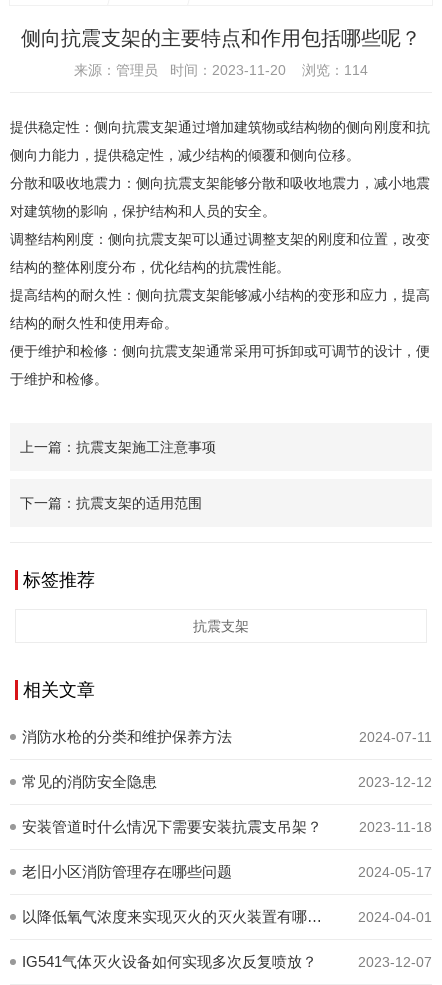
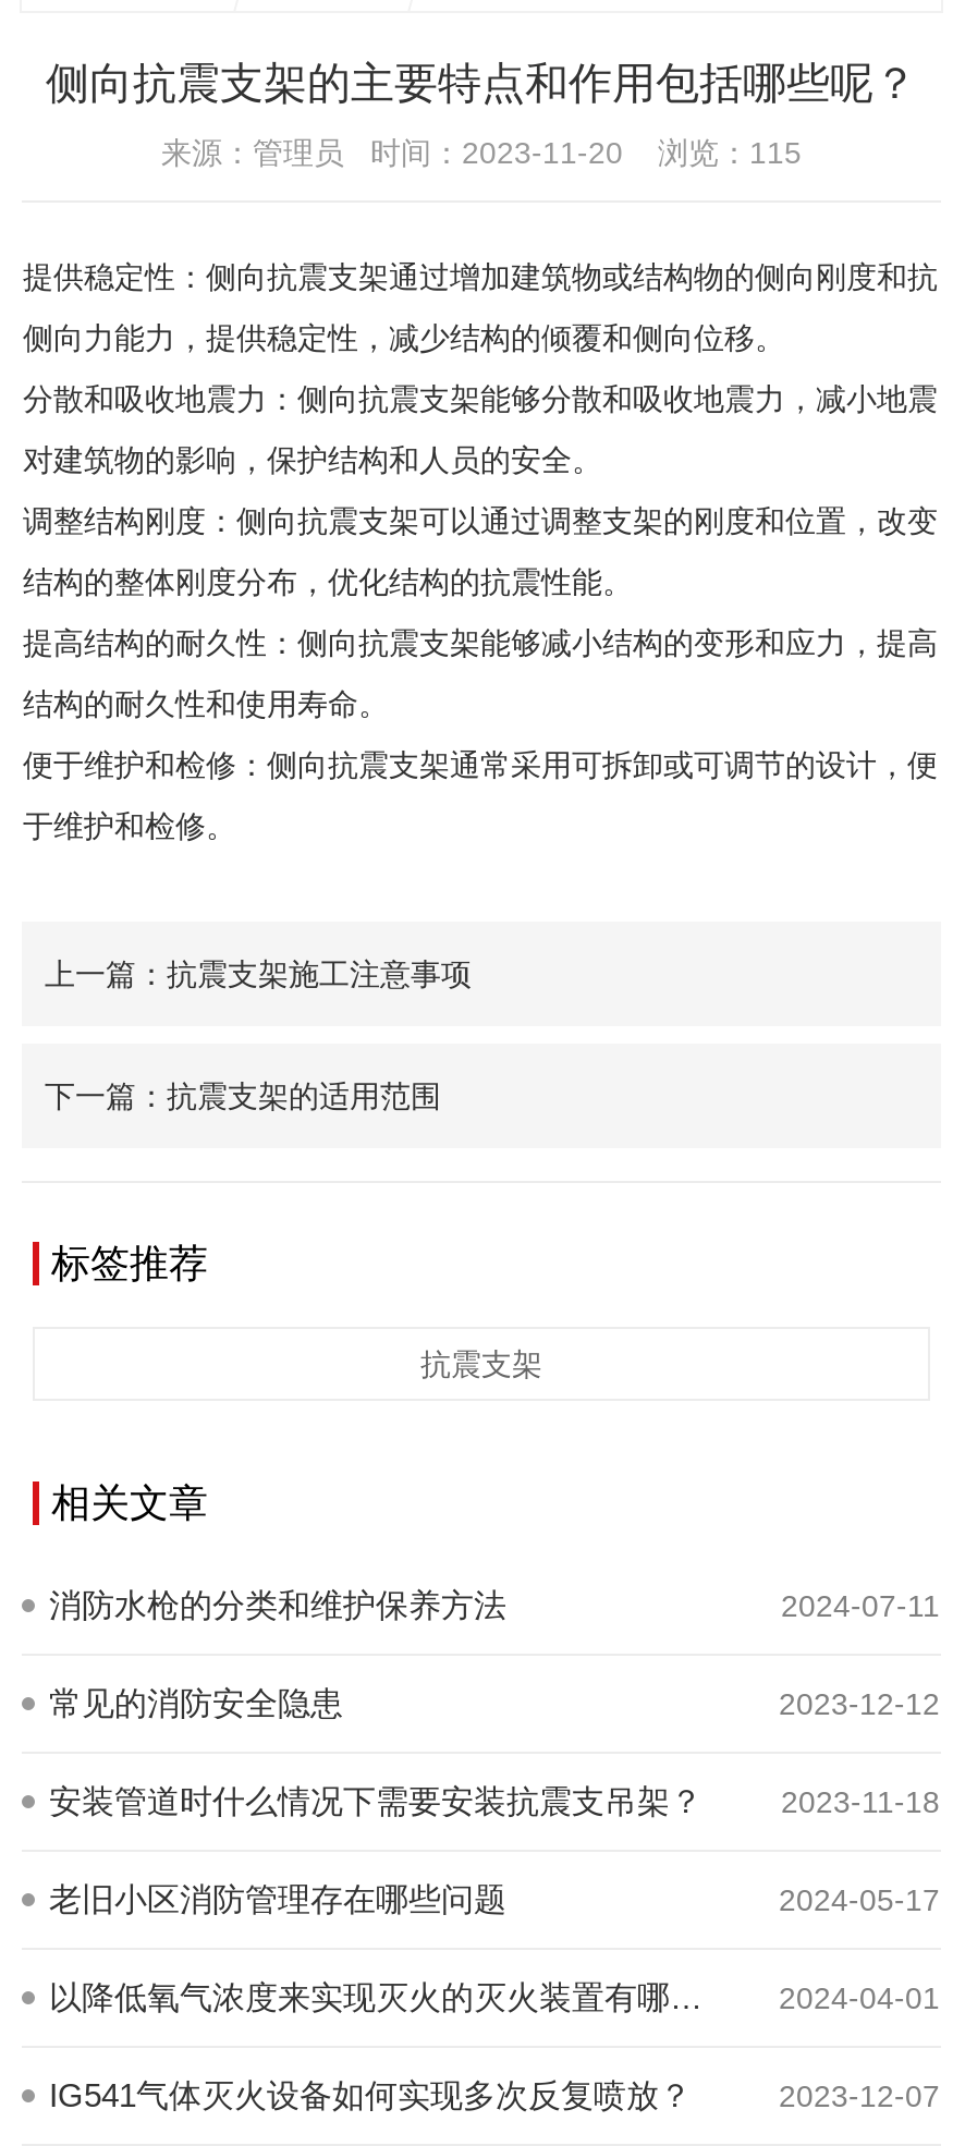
[74,62,368,78] 来源：管理员 时间：2023-11-20 浏览：114 -> [161,135,802,170] 来源：管理员 时间：2023-11-20 浏览：115

